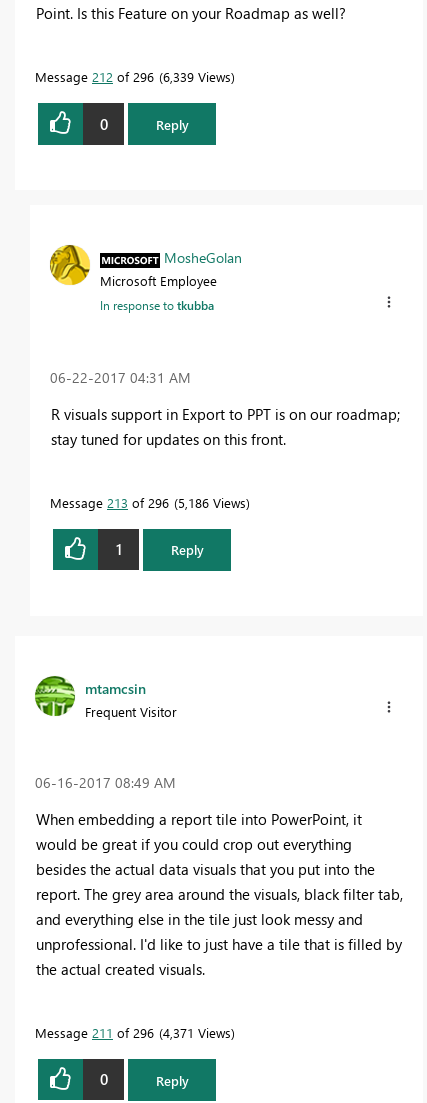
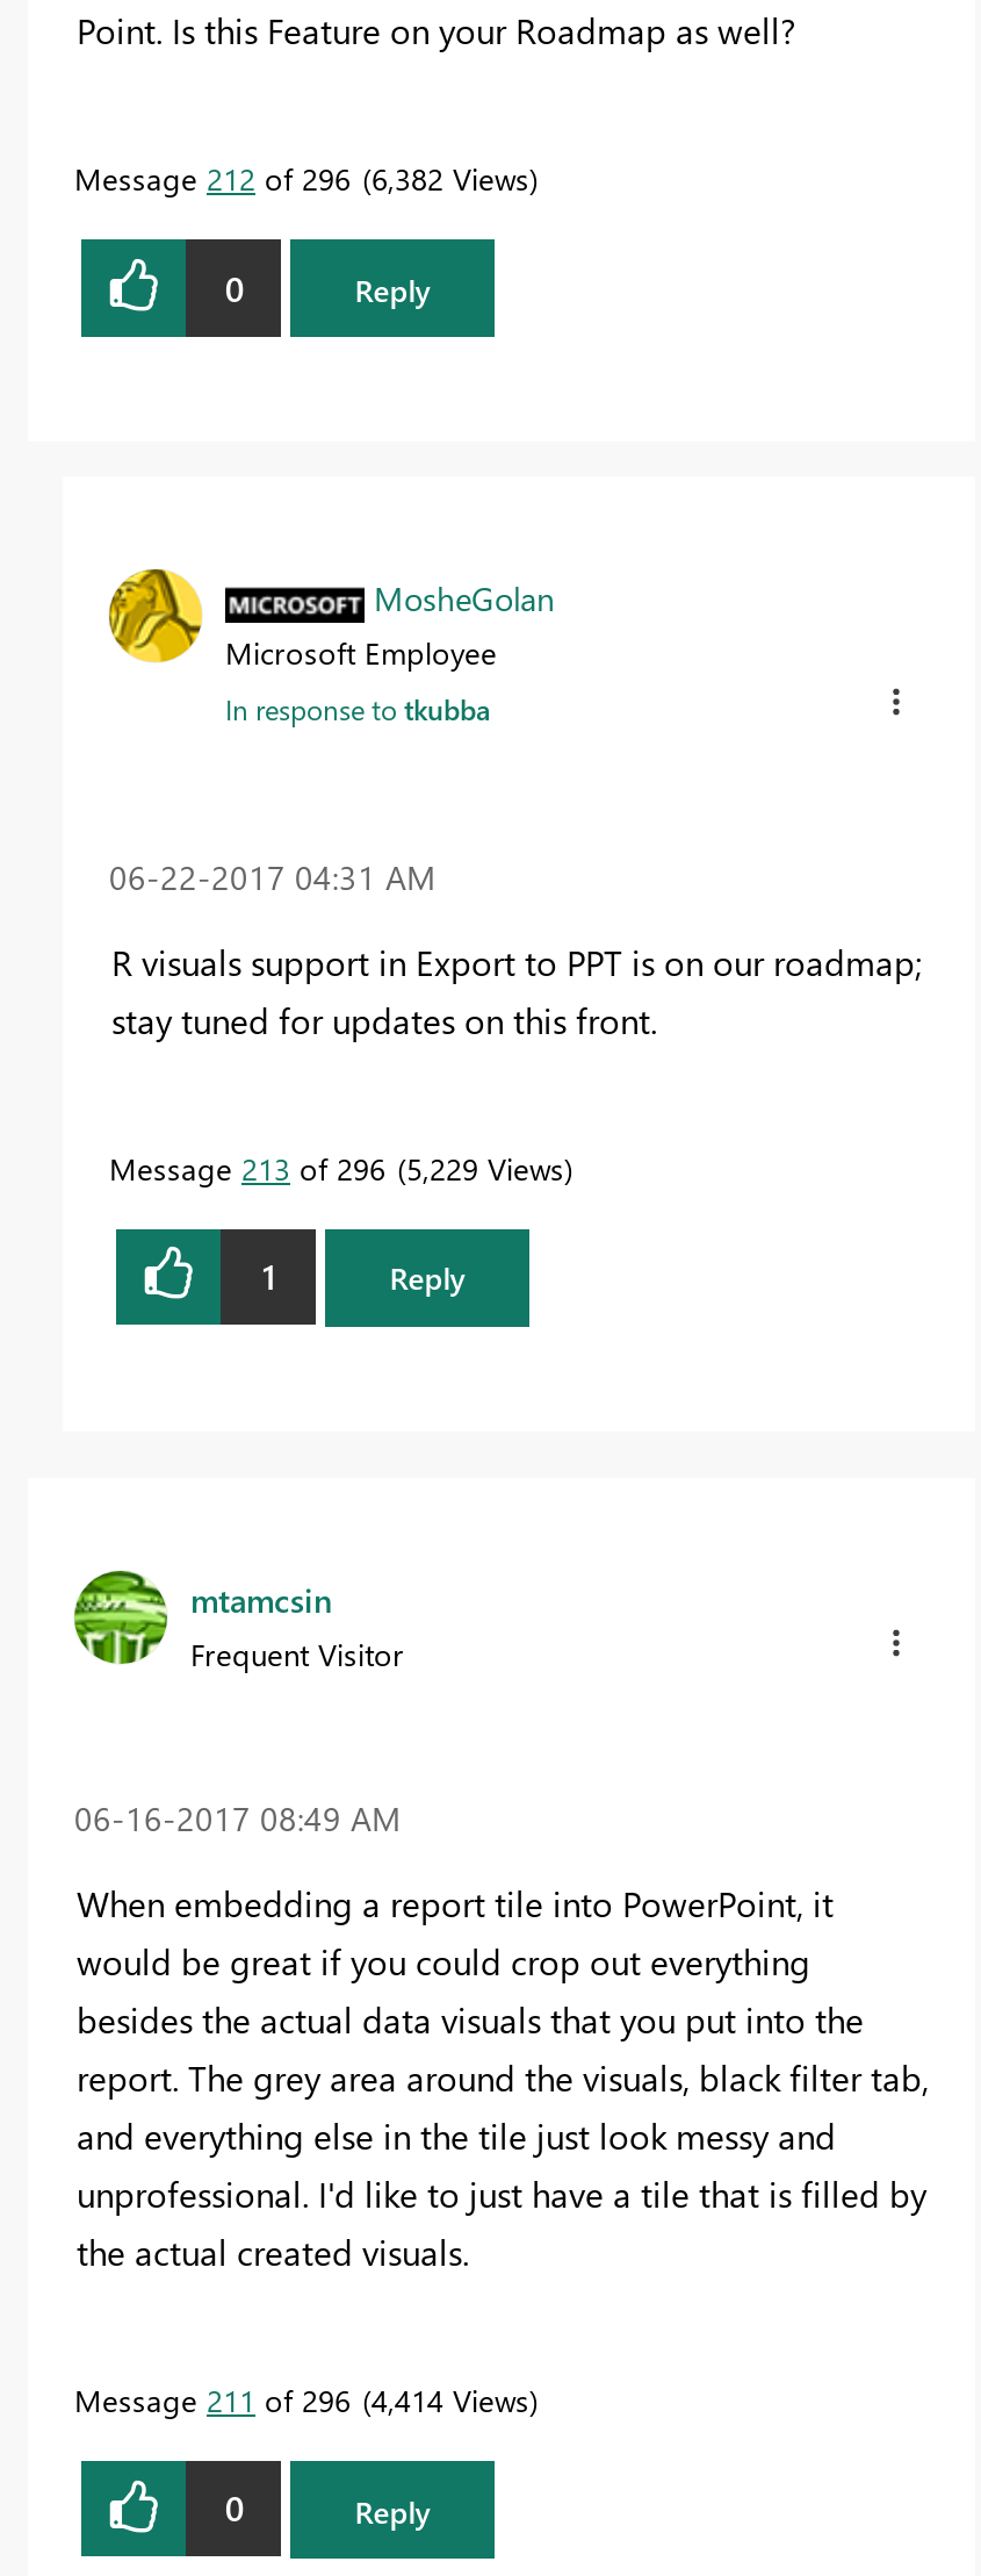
[35,68,231,85] Message 212 of 296 6,339 Views -> [74,158,529,198] Message 212 of 296 6,382 Views
[50,493,246,510] Message 213 of 296 5,186 Views -> [109,1147,564,1186] Message 213 of 296 5,229 Views
[35,1024,231,1041] Message 211 of 296 4,371 Views -> [74,2379,529,2419] Message 211 of 296 4,414 Views

